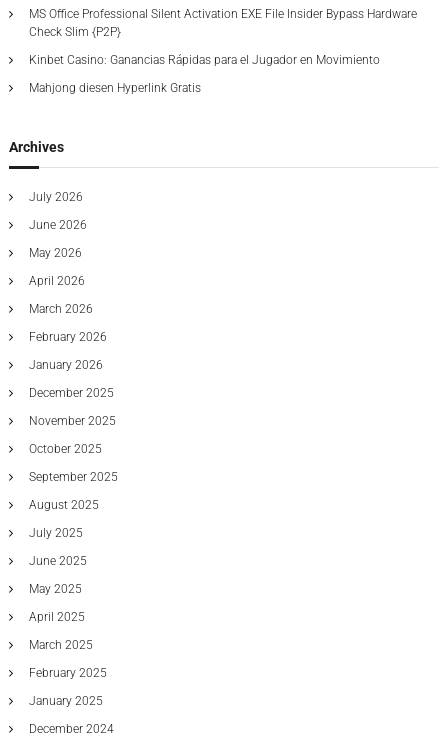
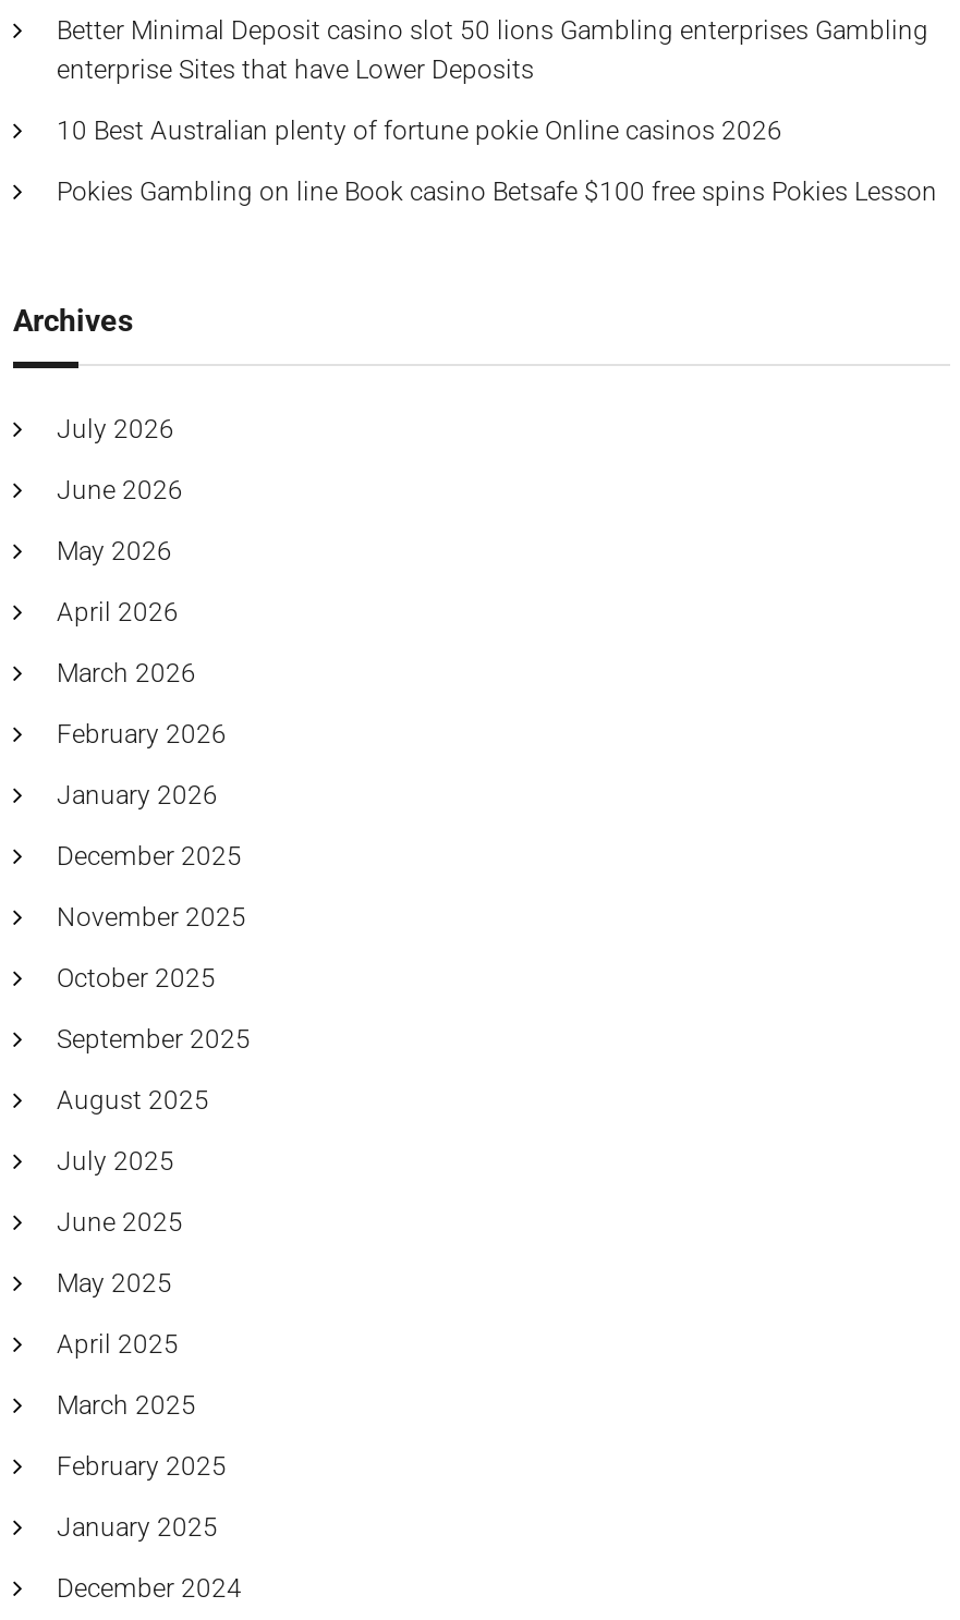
[29,7,417,39] MS Office Professional Silent Activation EXE File Insider Bypass Hardware | Check Slim {P2P} -> [57,15,928,85] Better Minimal Deposit casino slot 50 lions Gambling enterprises Gambling | enterprise Sites that have Lower Deposits
[29,53,380,67] Kinbet Casino: Ganancias Rápidas para el Jugador en Movimiento -> [57,115,782,146] 10 Best Australian plenty of fortune pokie Online casinos 2026
[29,81,201,95] Mahjong diesen Hyperlink Gratis -> [57,176,937,207] Pokies Gambling on line Book casino Betsafe $100 free spins Pokies Lesson

